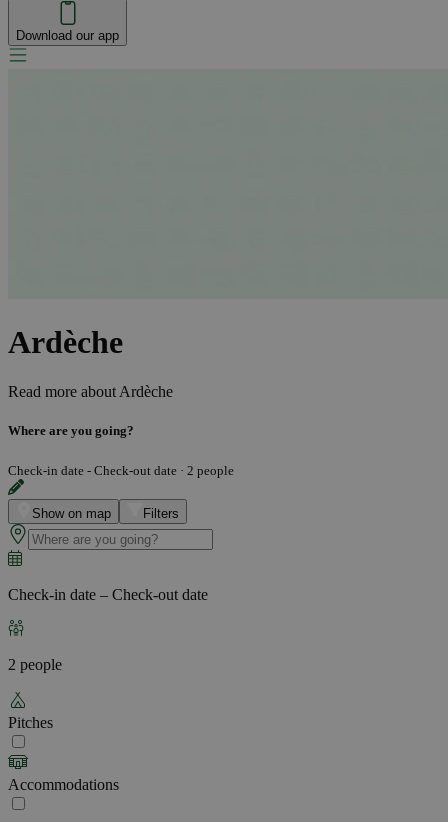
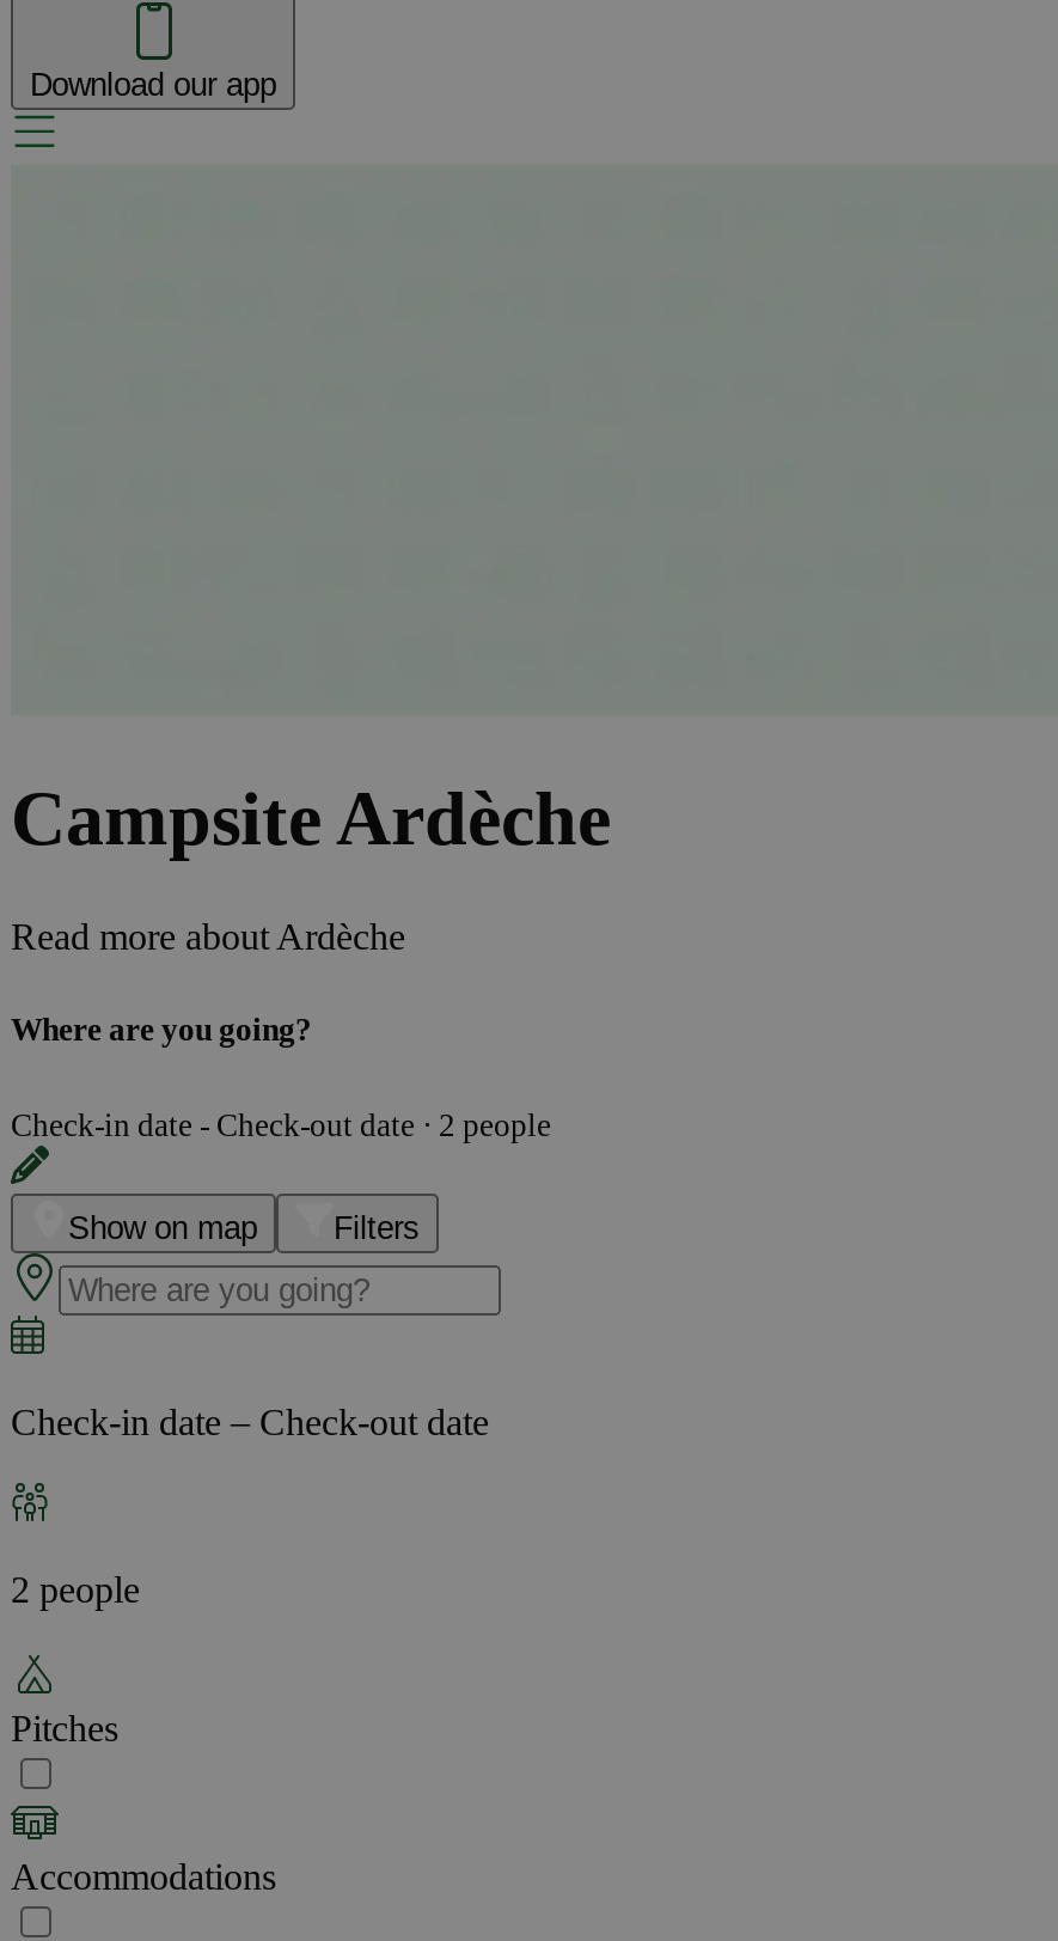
[8,324,123,360] Ardèche -> [11,776,611,862] Campsite Ardèche

